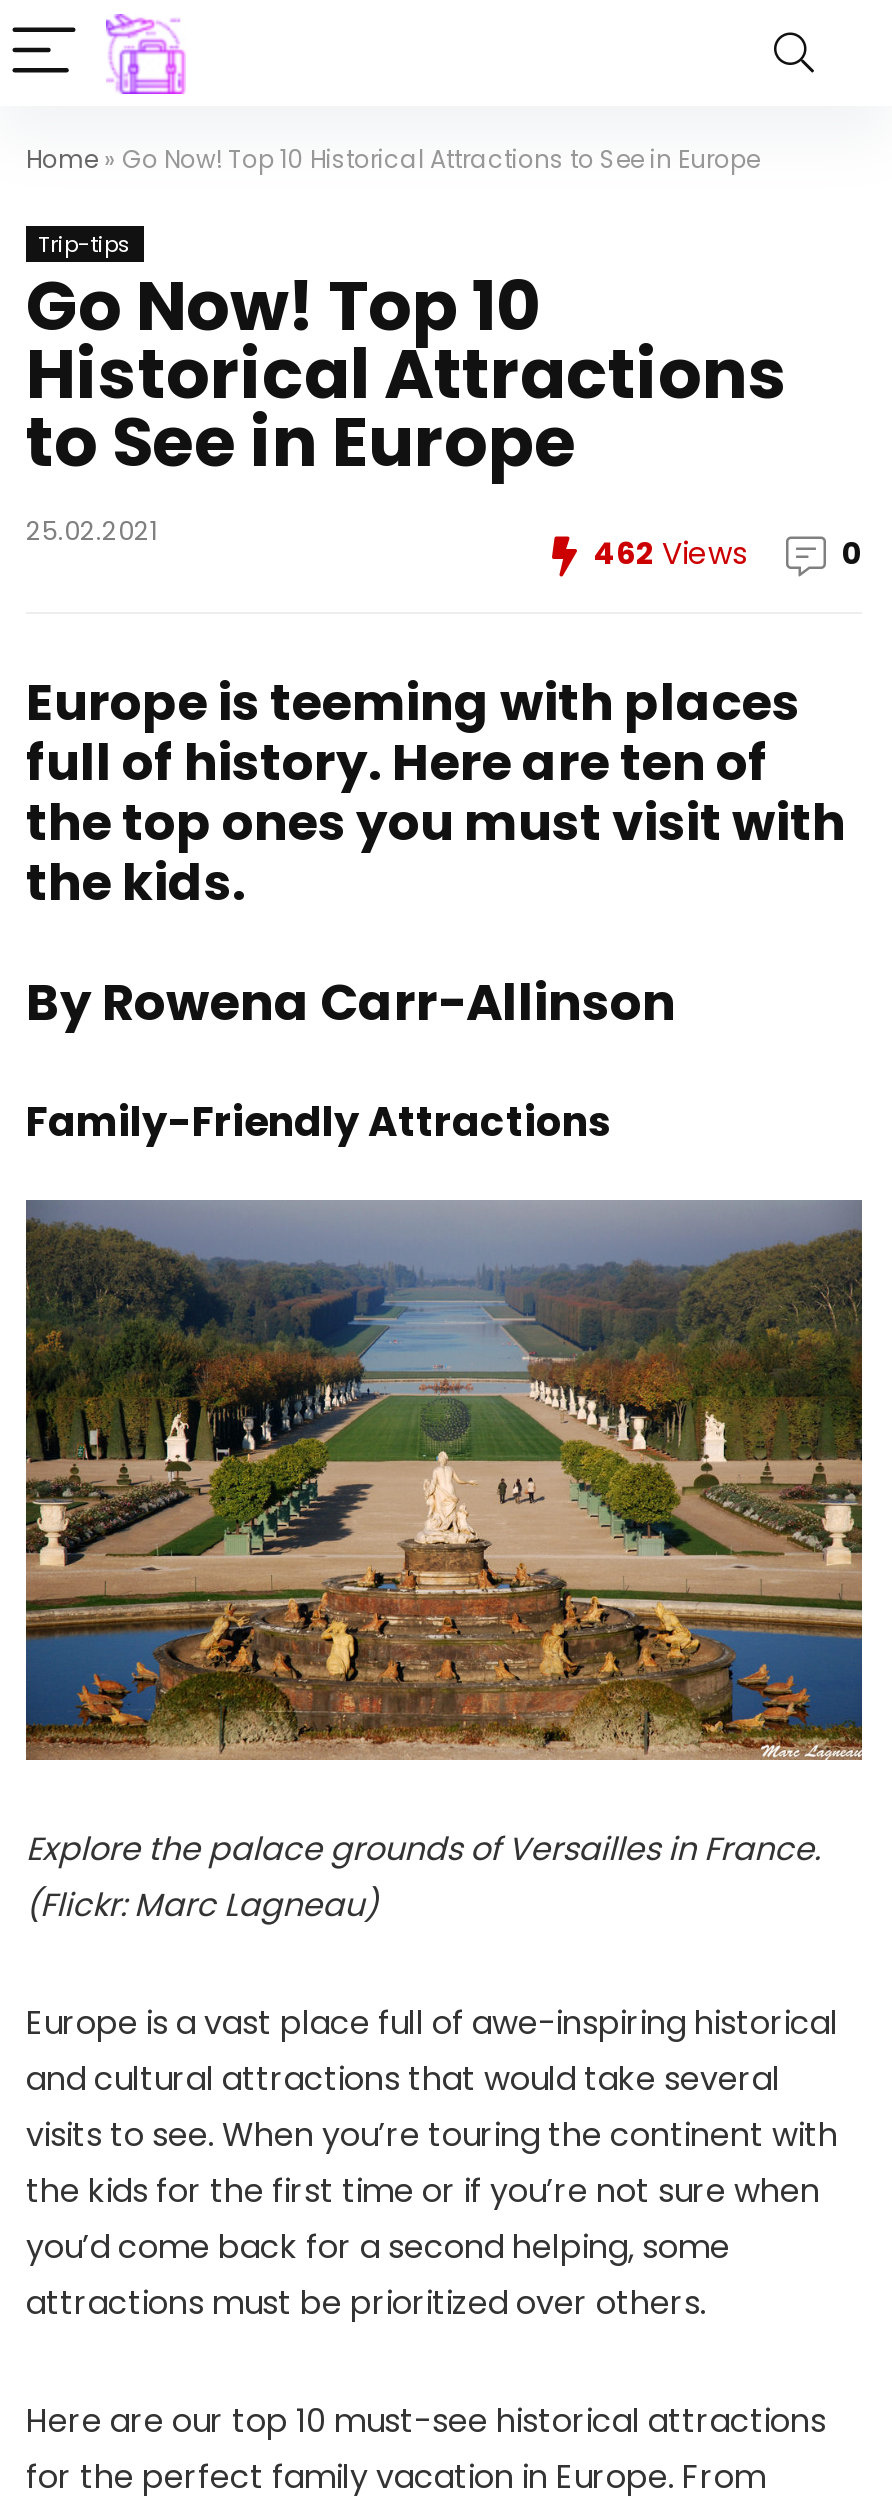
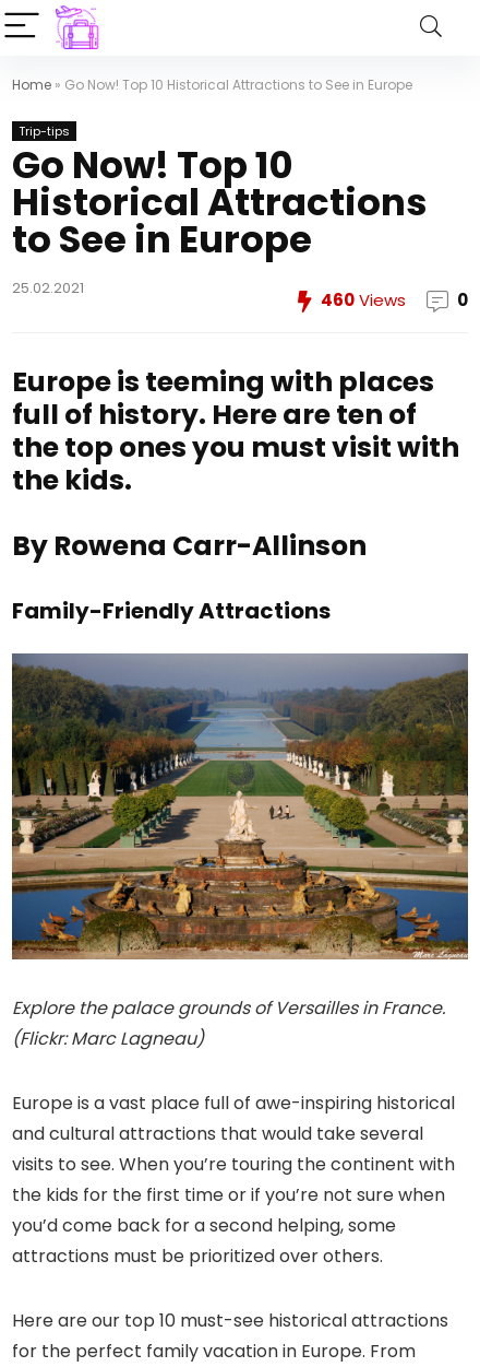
[594,532,748,574] 462 Views -> [321,288,406,311] 460 Views

